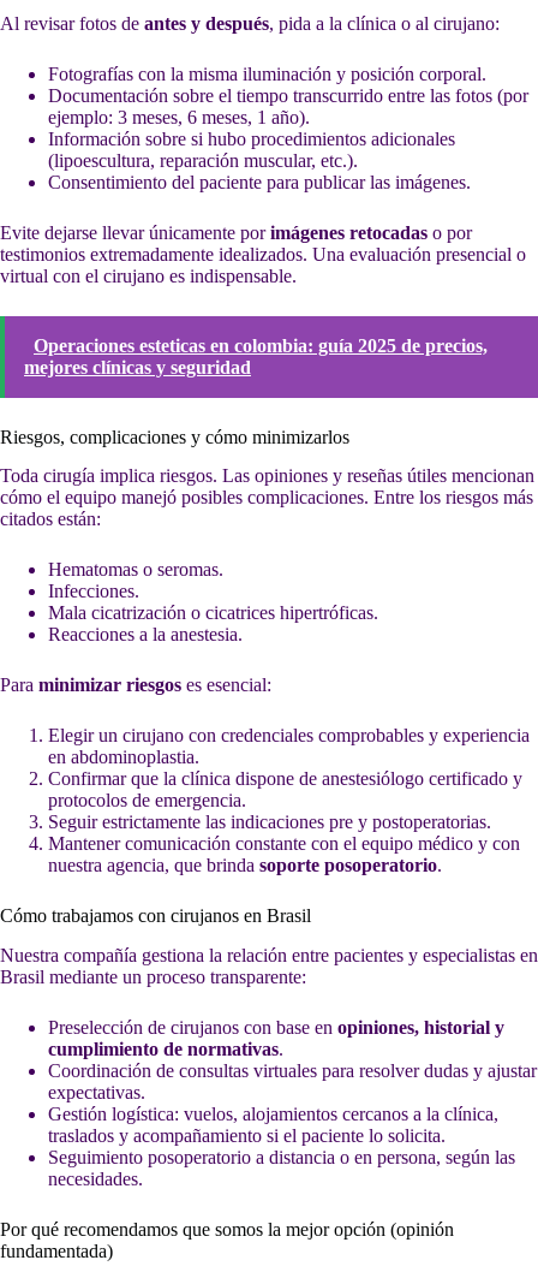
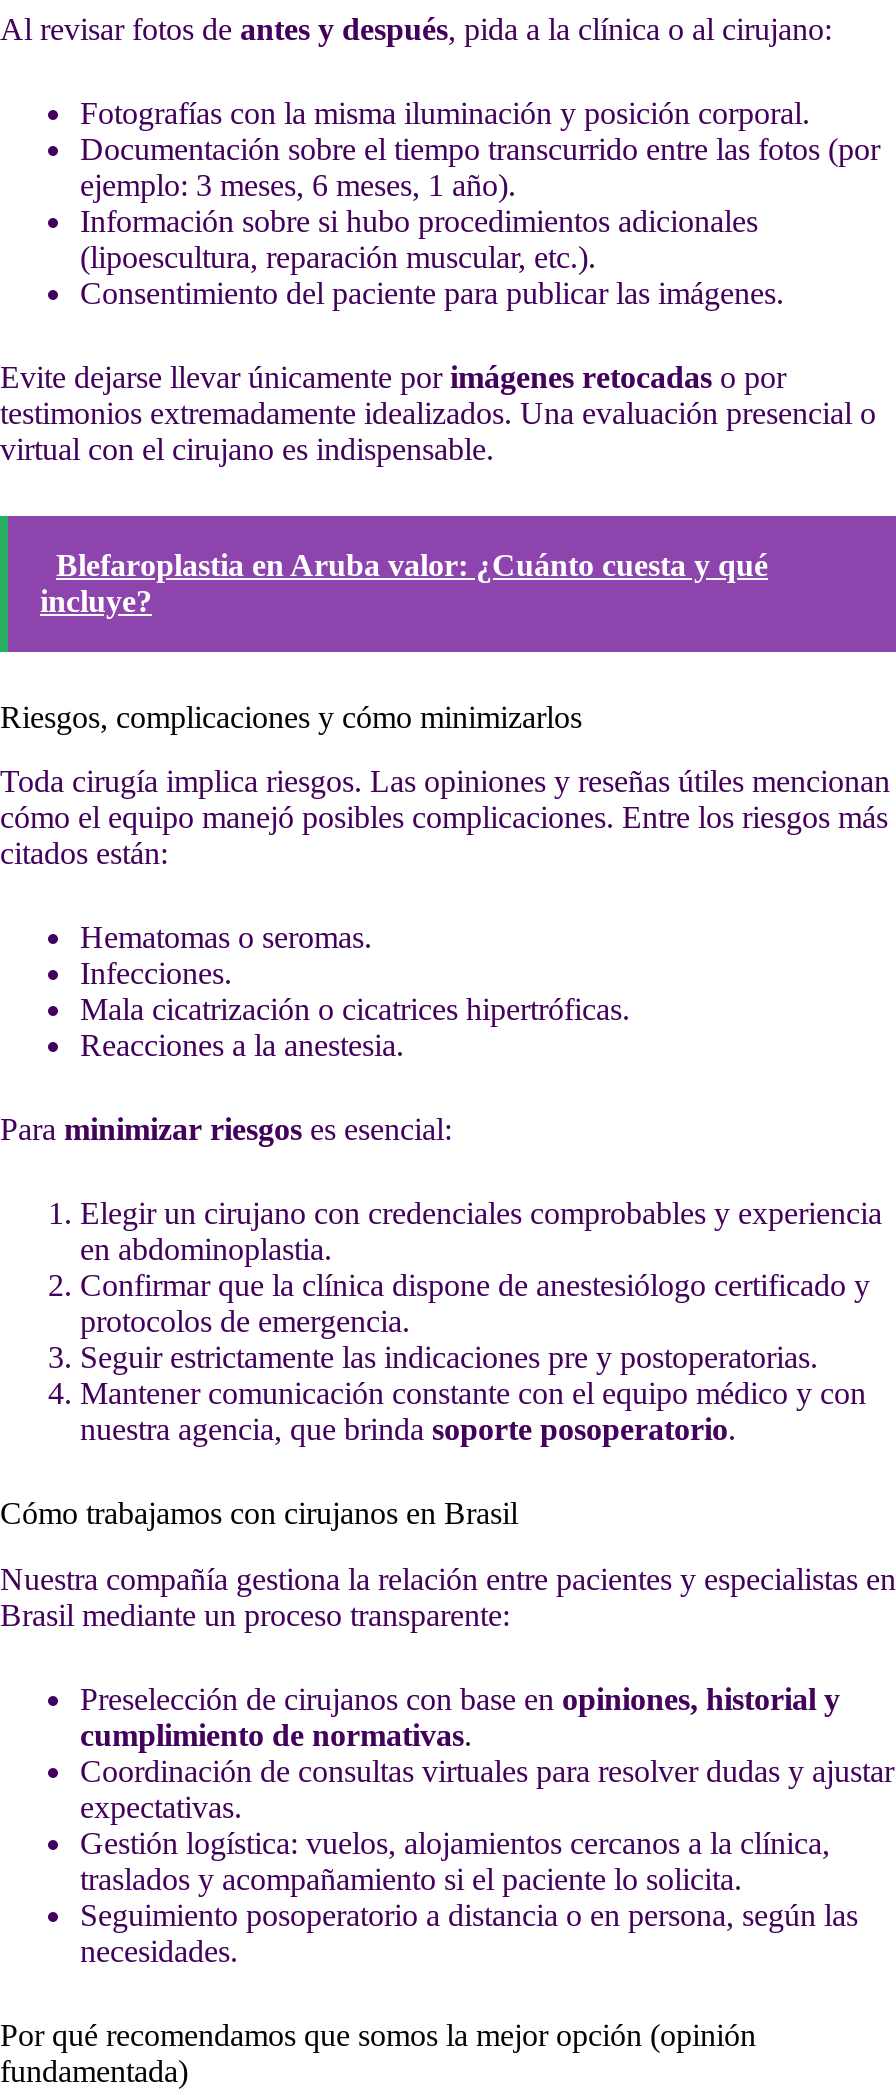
[24,335,488,377] Operaciones esteticas en colombia: guía 2025 de precios, | mejores clínicas y seguridad -> [40,547,768,617] Blefaroplastia en Aruba valor: ¿Cuánto cuesta y qué | incluye?

